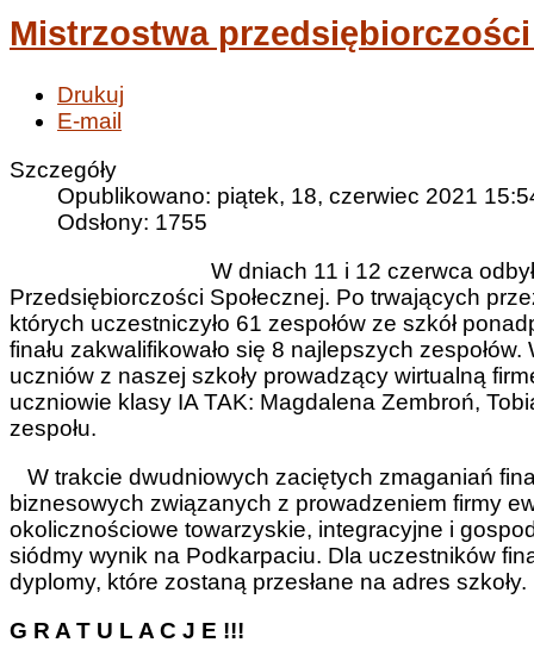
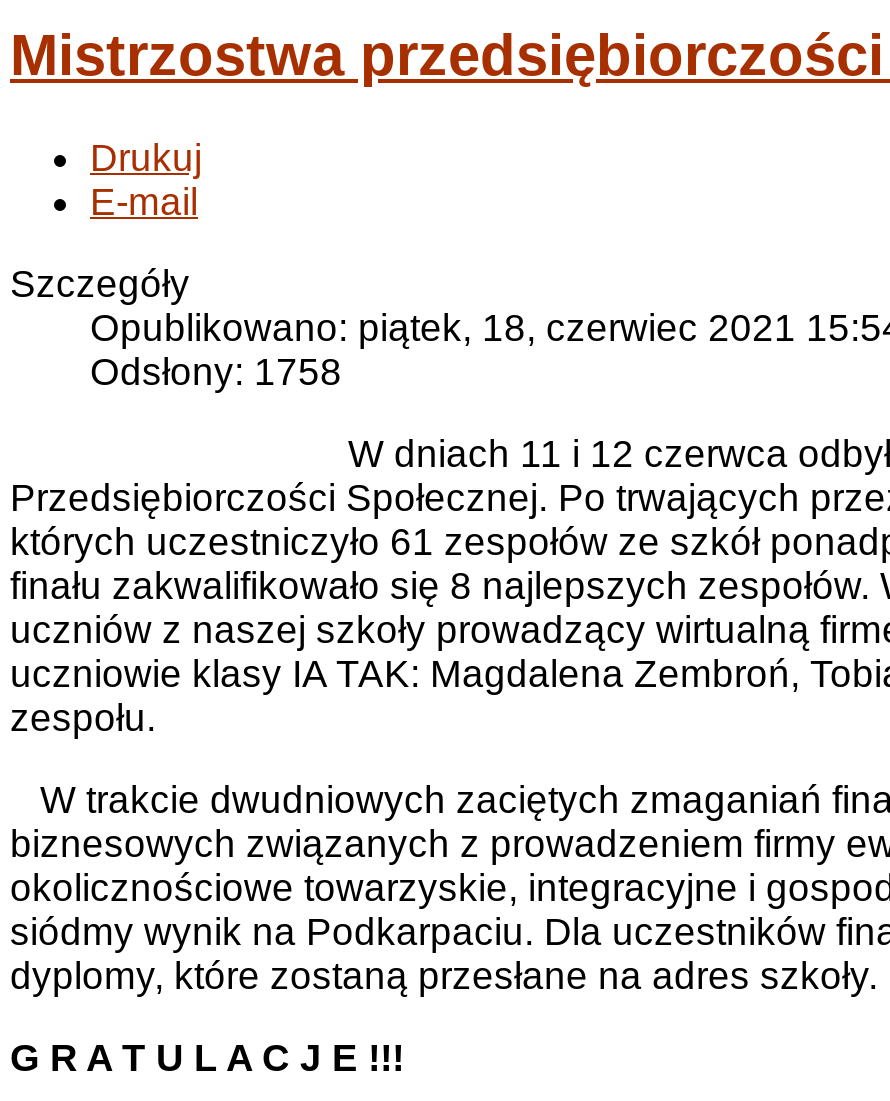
[57,209,207,234] Odsłony: 1755 -> [90,351,342,393] Odsłony: 1758

